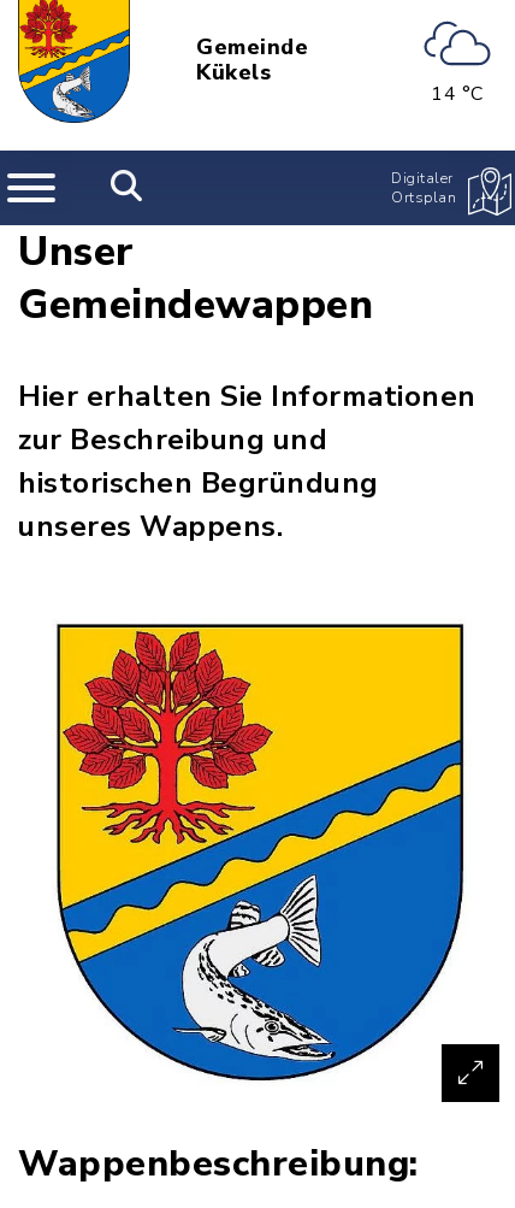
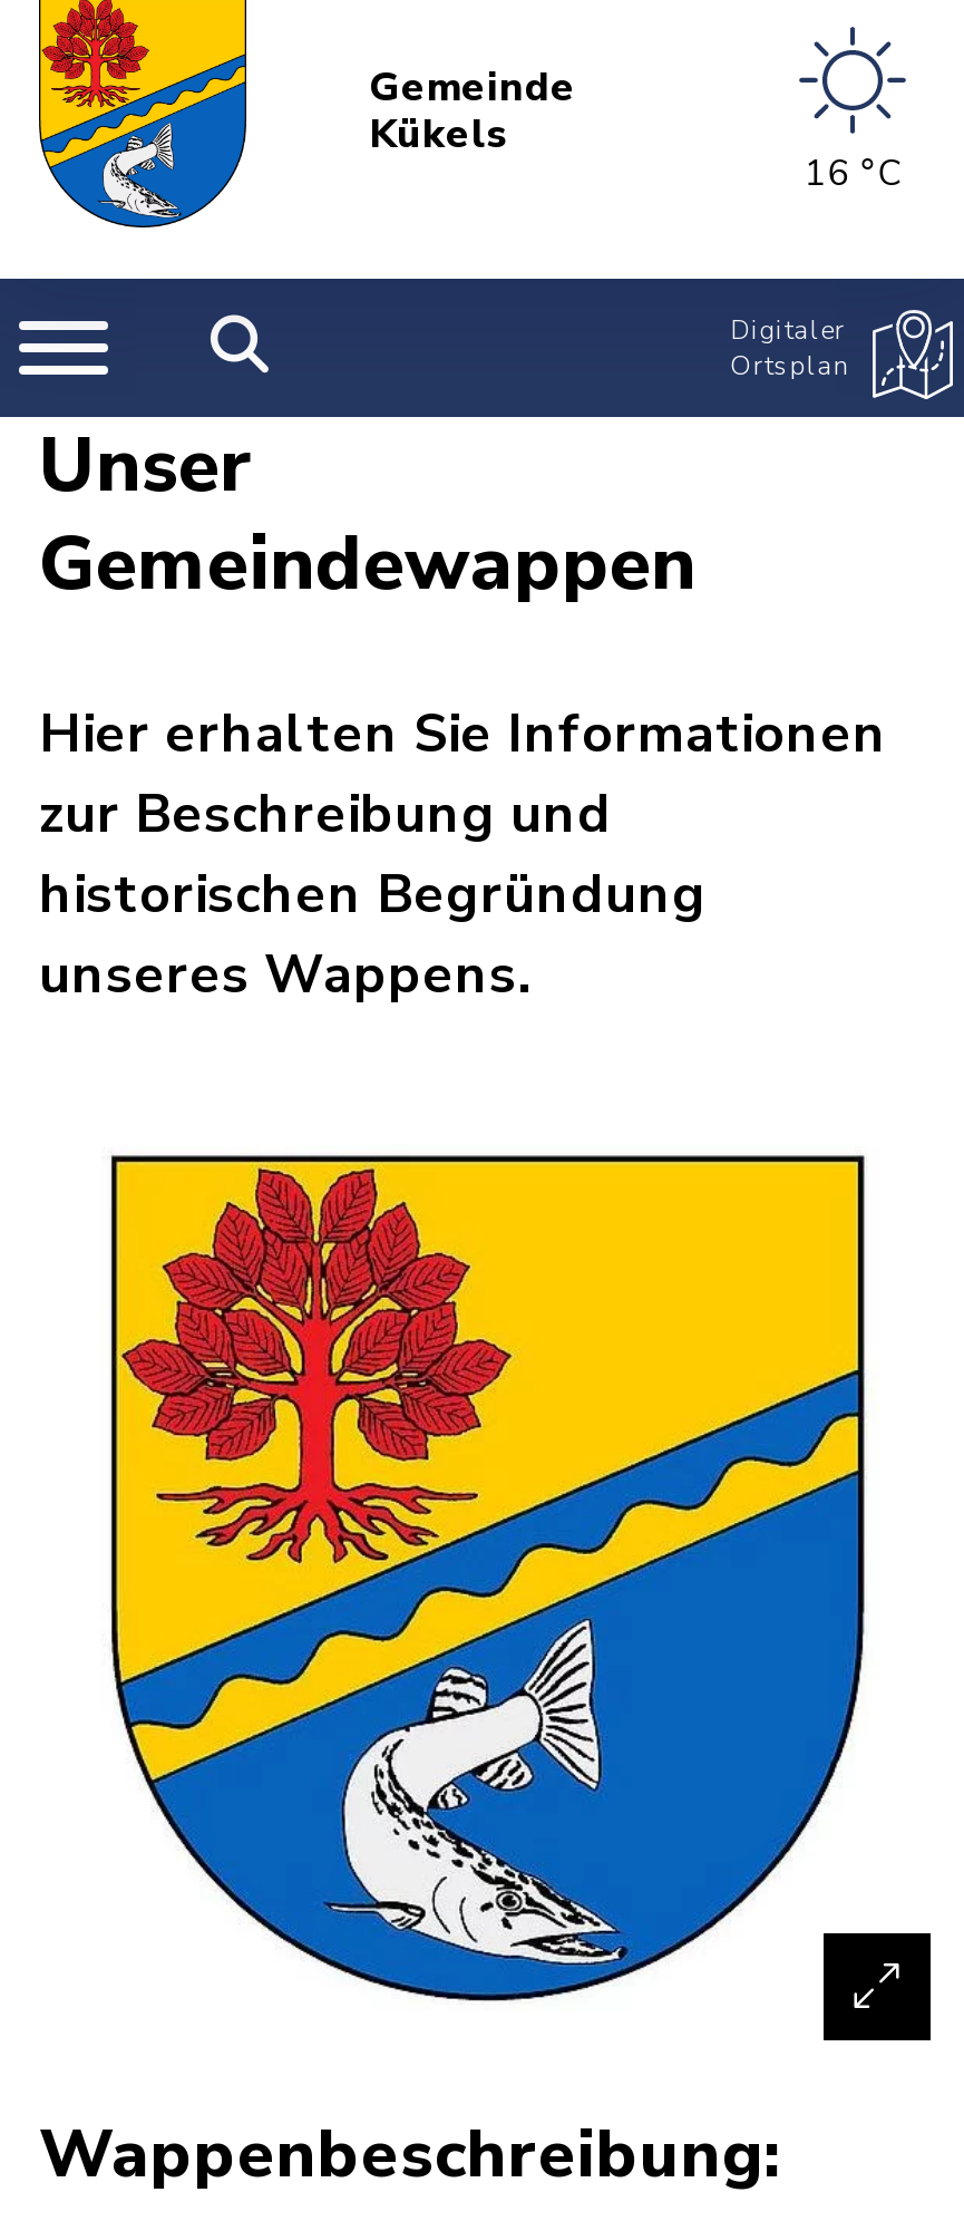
[422,16,492,107] [image] | 14 °C -> [792,25,913,197] [image] | 16 °C

